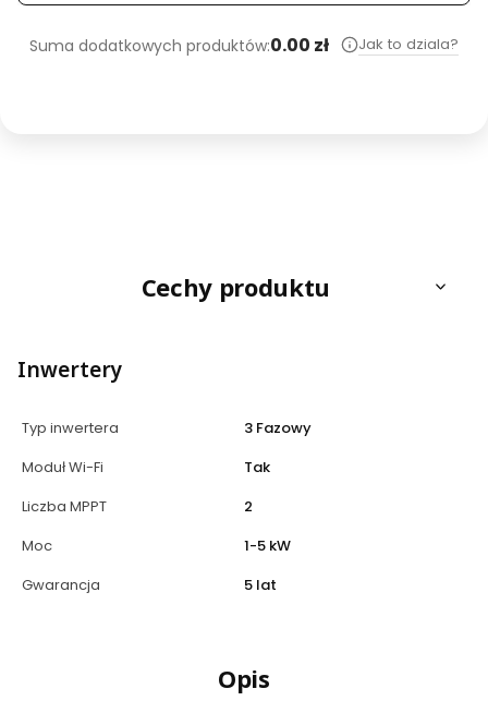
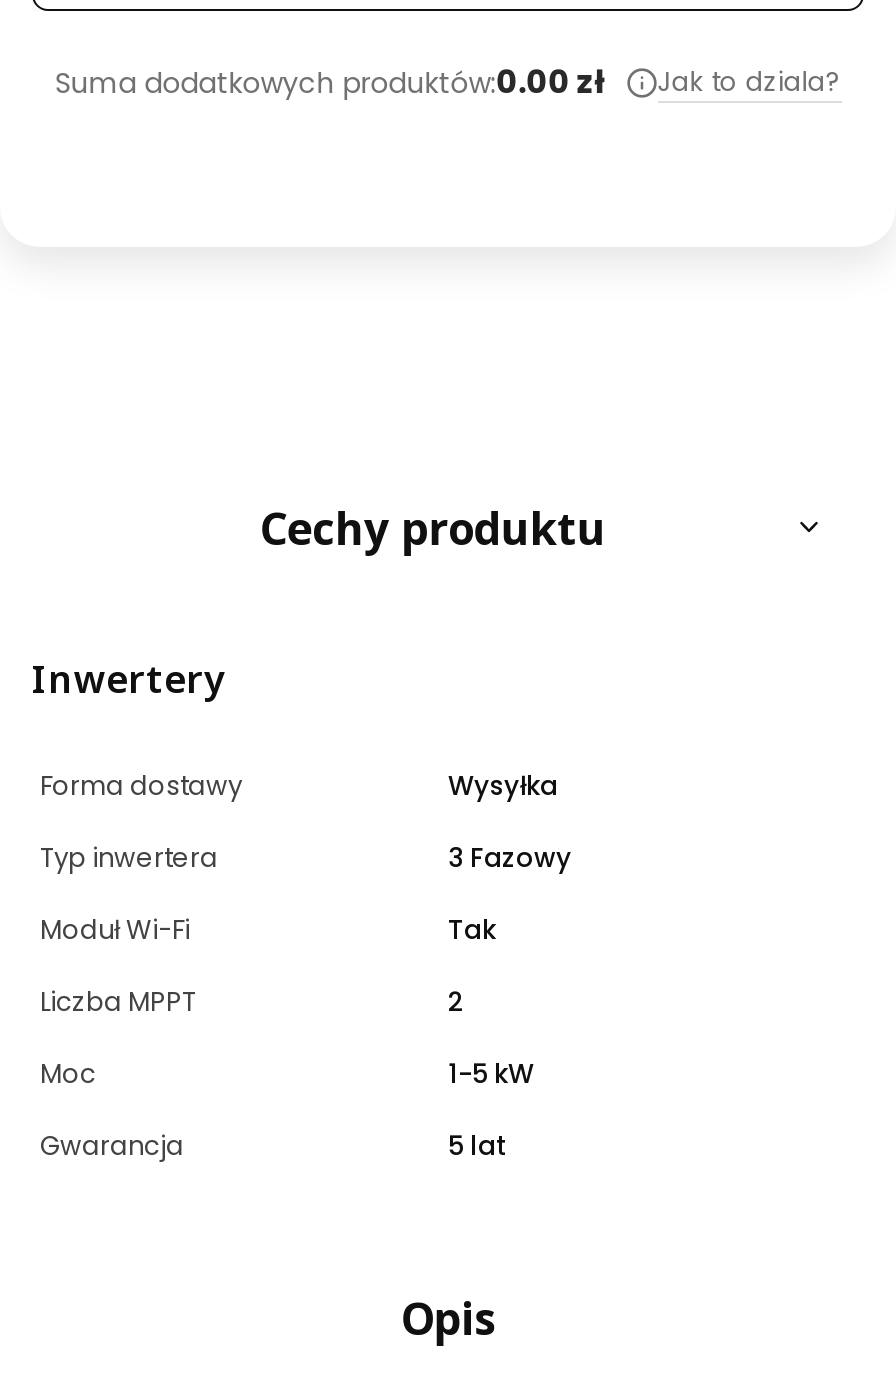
none -> [40,767,558,805] Forma dostawy | Wysyłka

